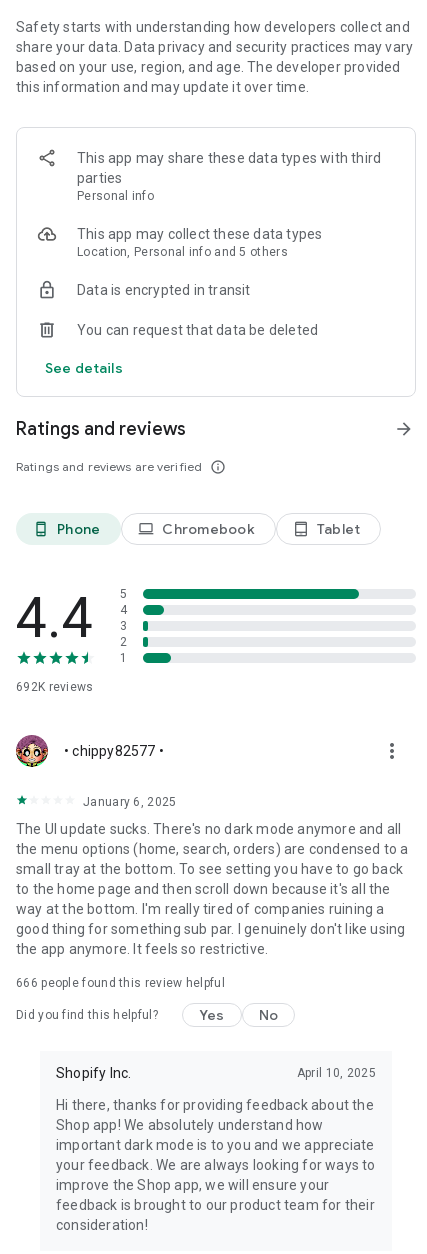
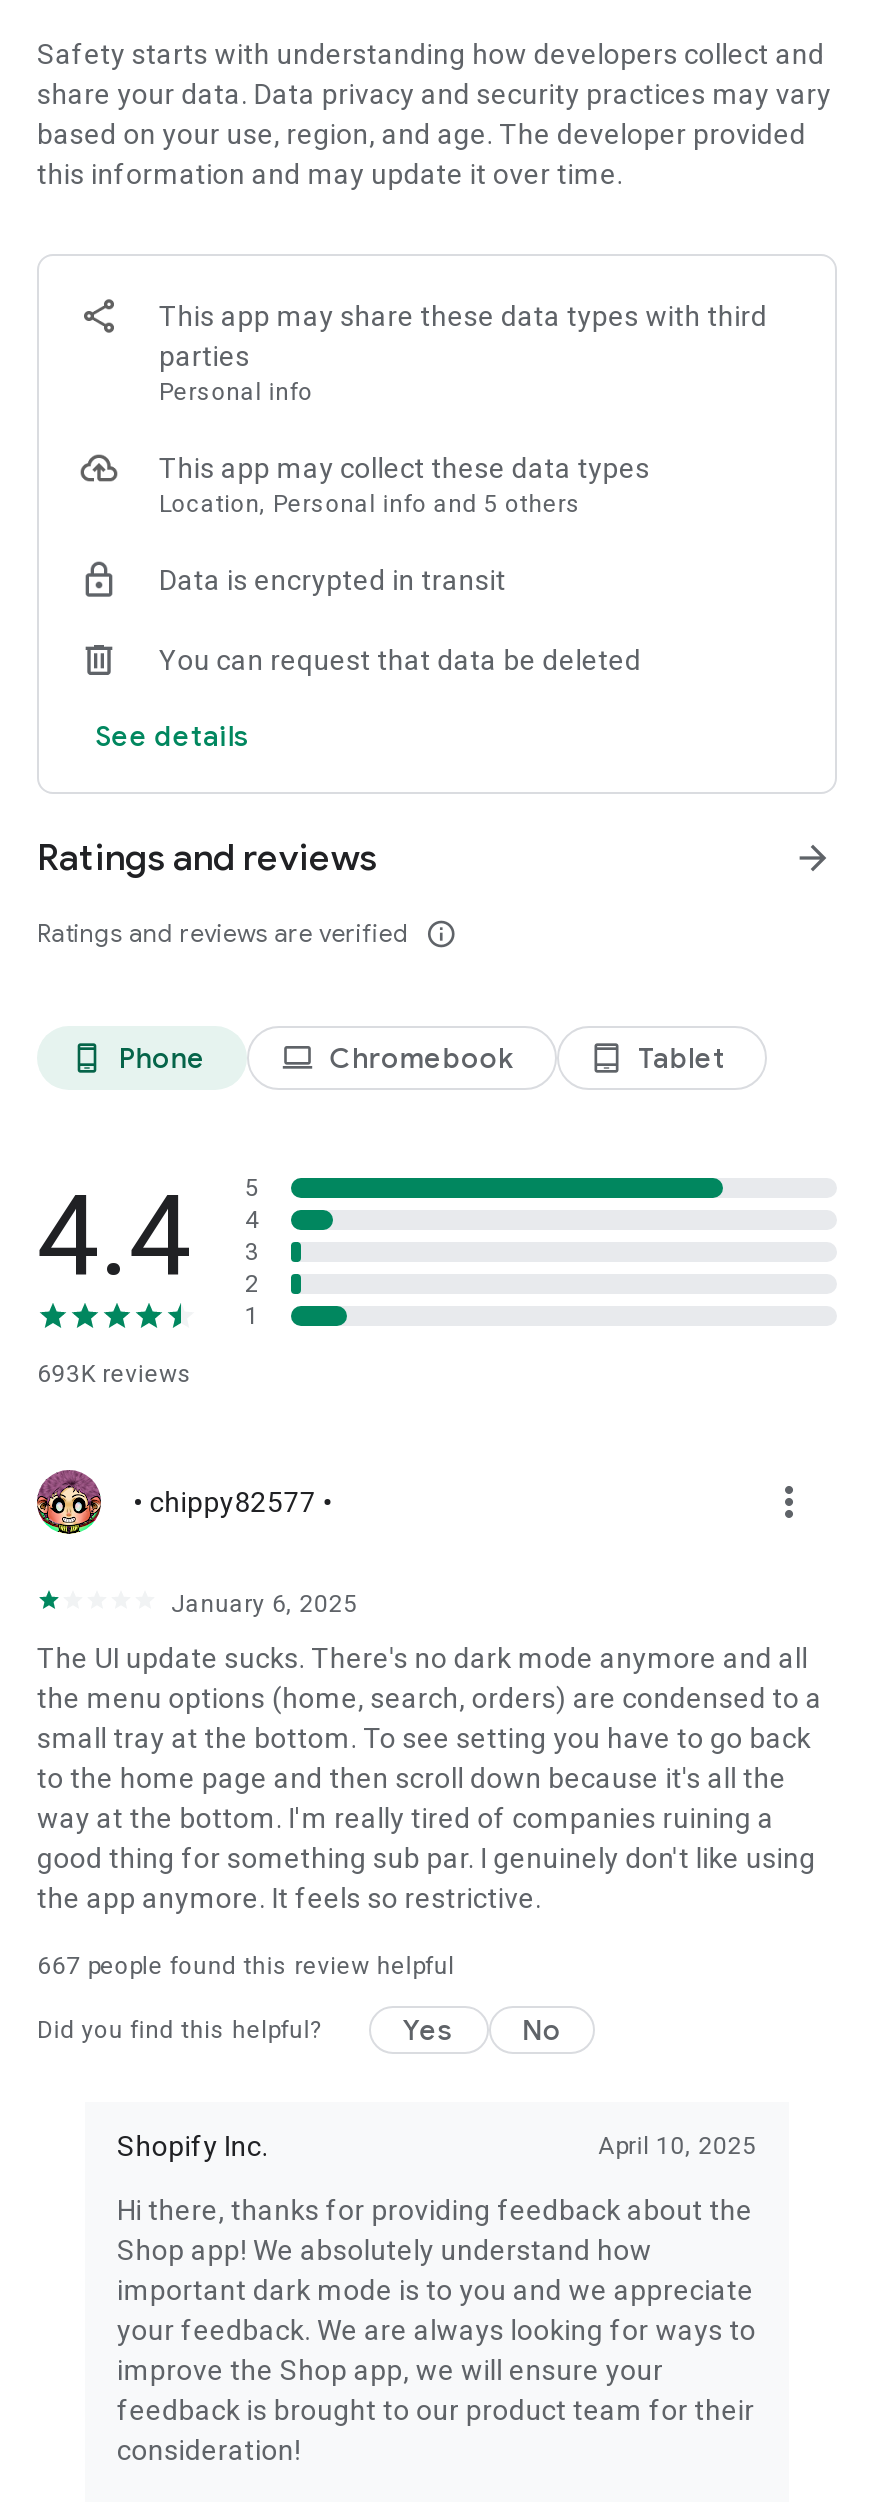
[16,680,94,694] 692K reviews -> [37,1360,192,1388] 693K reviews
[16,976,225,990] 666 people found this review helpful -> [37,1952,455,1980] 667 people found this review helpful

